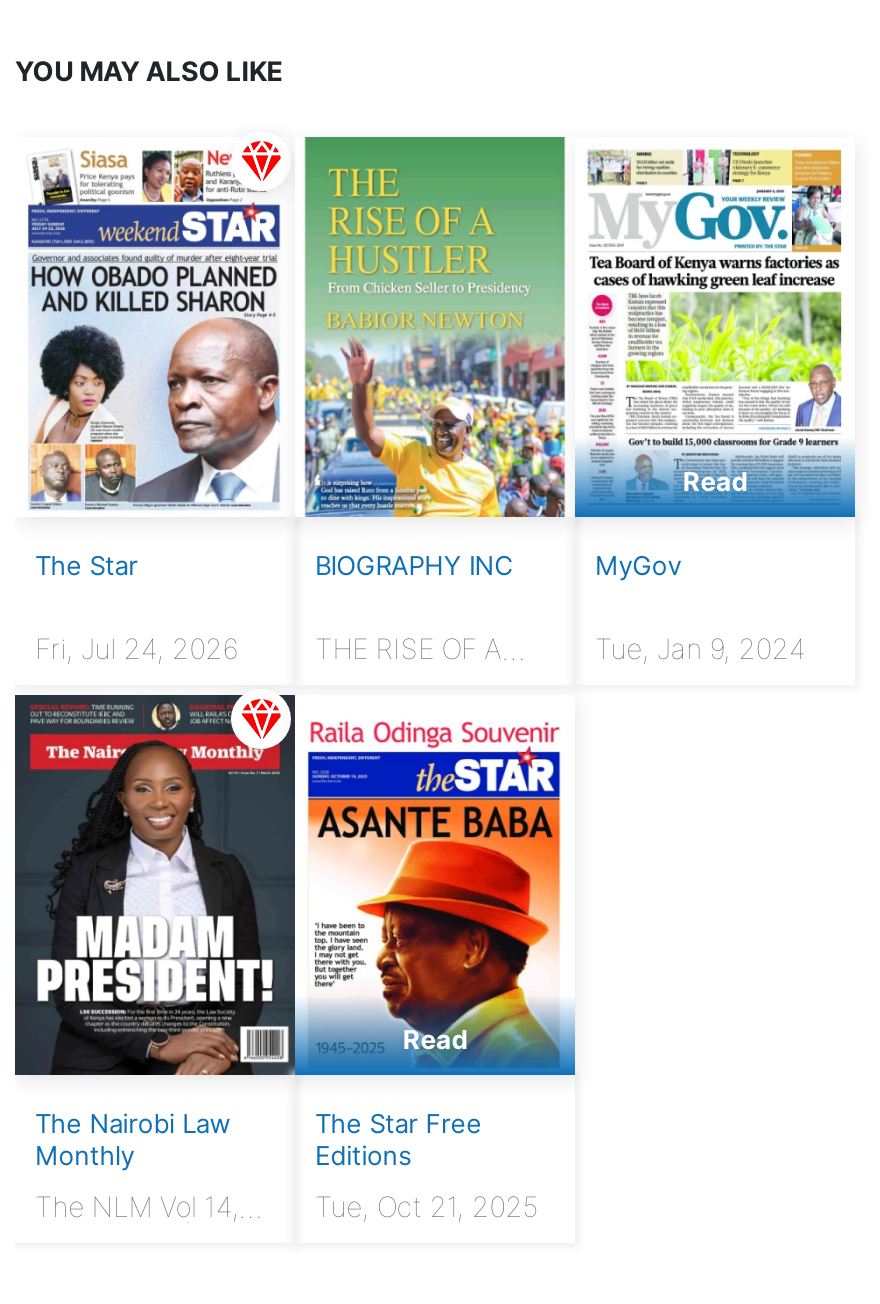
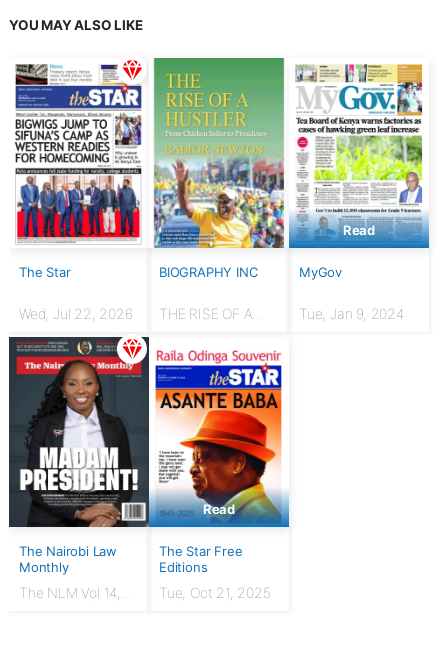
[27,149,281,509] [image] -> [14,63,142,243] [image]
[35,632,238,666] Fri, Jul 24, 2026 -> [19,305,133,322] Wed, Jul 22, 2026

